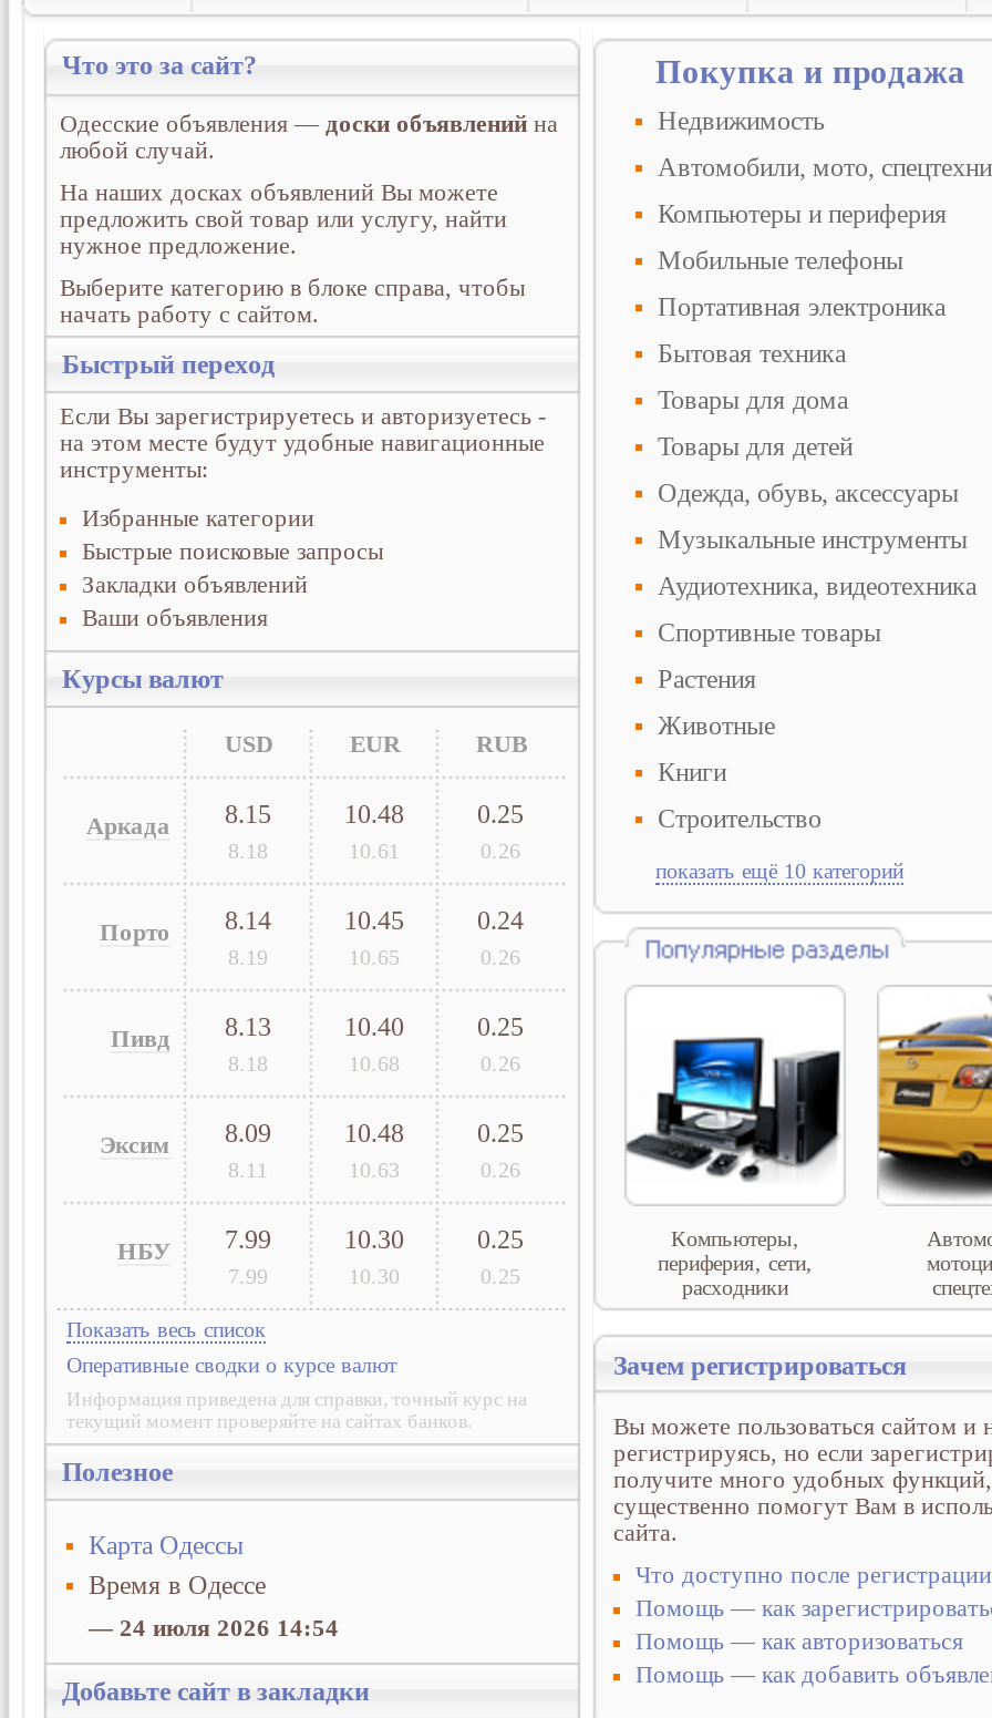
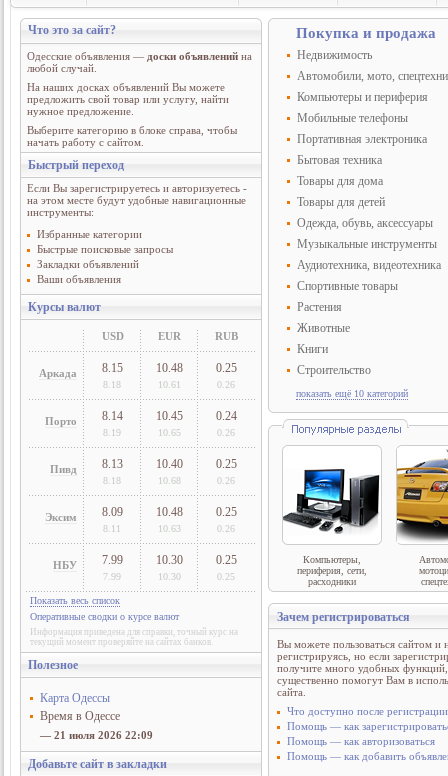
[89,1614,339,1640] — 24 июля 2026 14:54 -> [40,729,153,741] — 21 июля 2026 22:09

